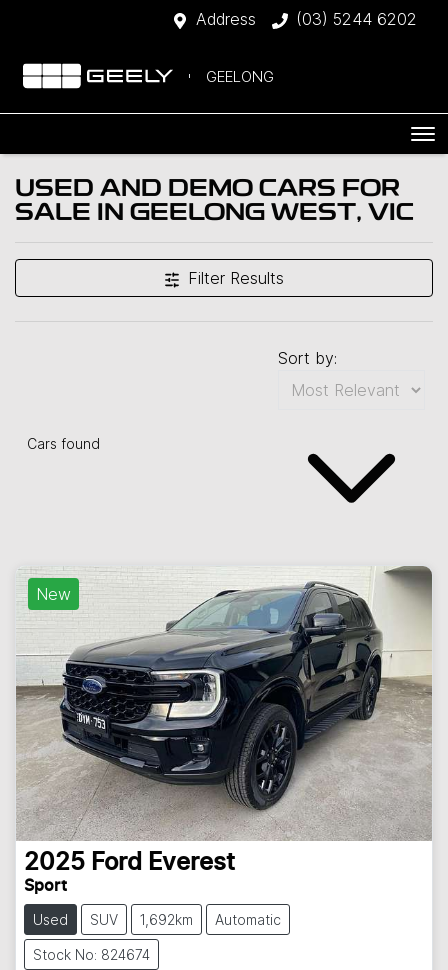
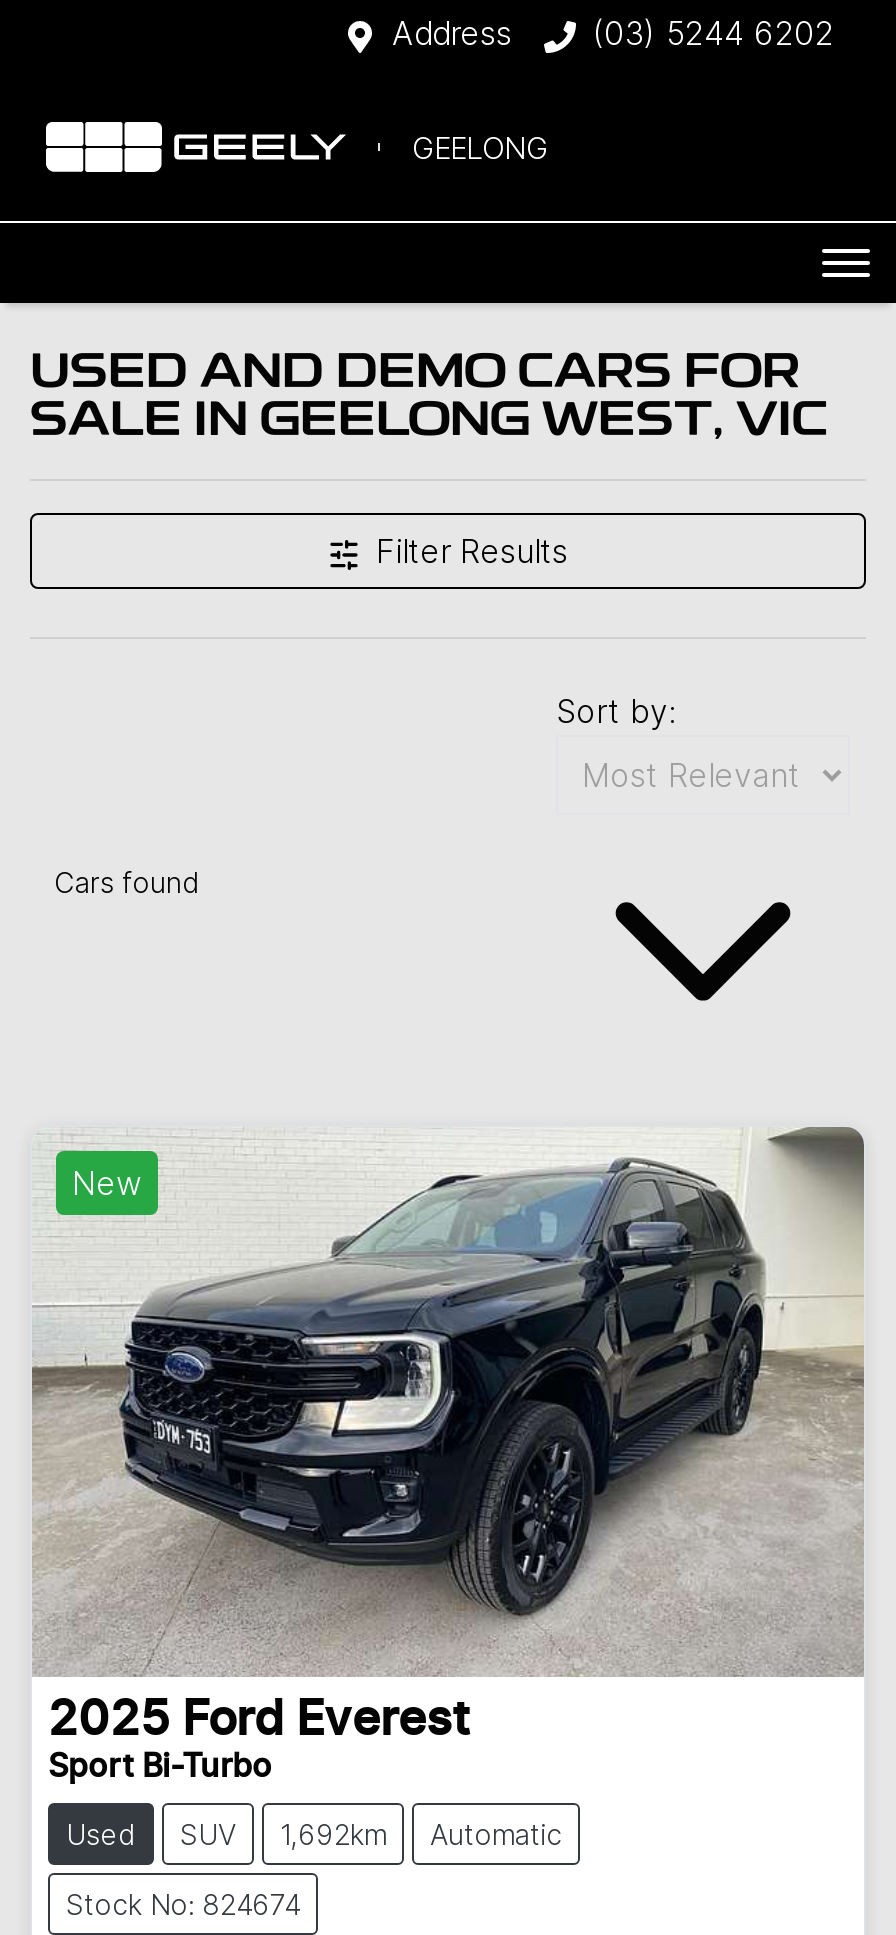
[24,877,67,893] Sport -> [48,1750,272,1782] Sport Bi-Turbo

